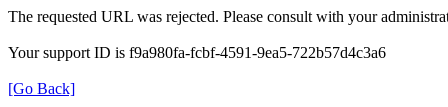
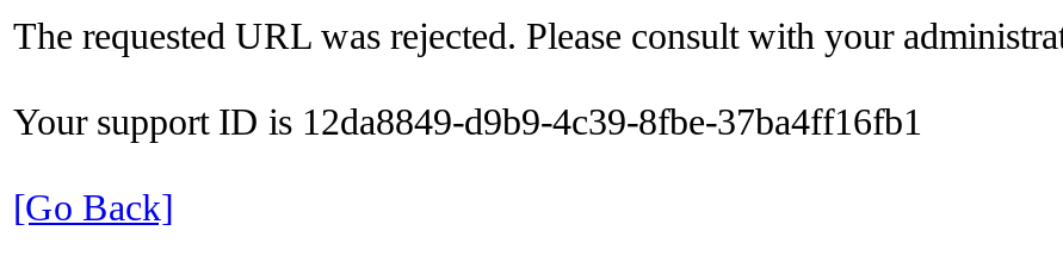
[8,44,386,61] Your support ID is f9a980fa-fcbf-4591-9ea5-722b57d4c3a6 -> [13,101,922,142] Your support ID is 12da8849-d9b9-4c39-8fbe-37ba4ff16fb1

